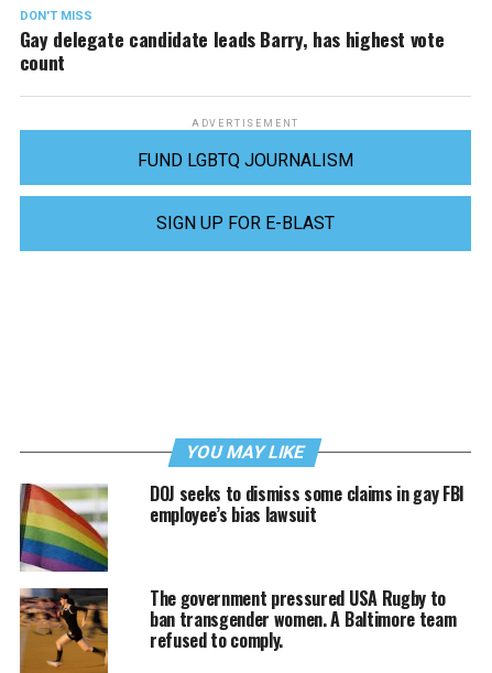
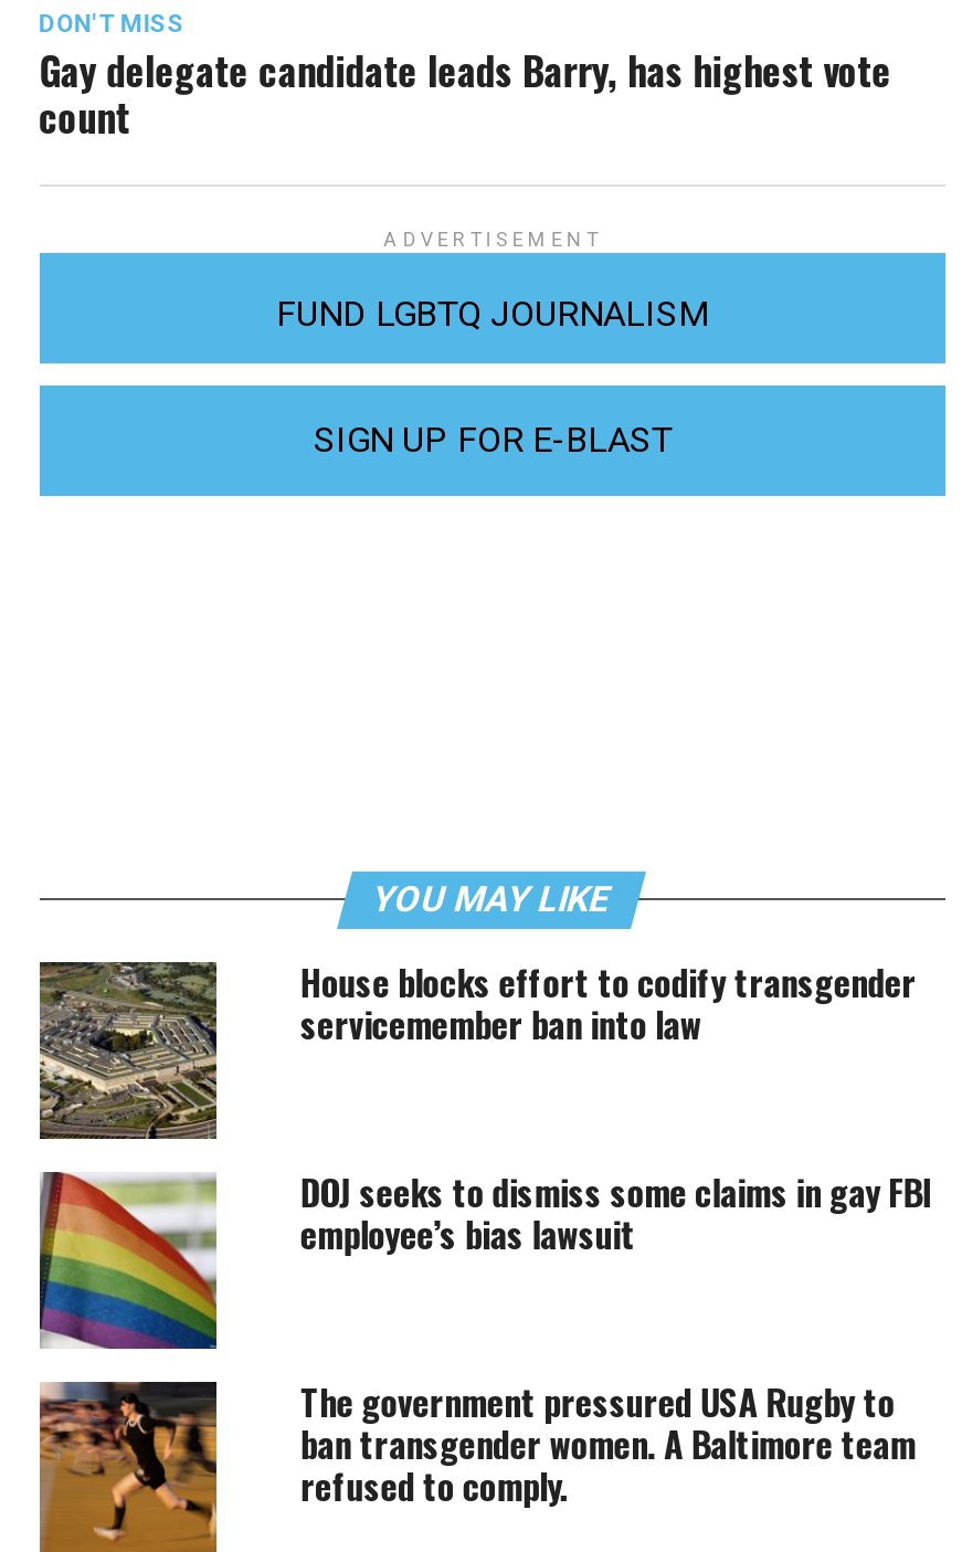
none -> [38,956,916,1141] [image] | House blocks effort to codify transgender | servicemember ban into law

